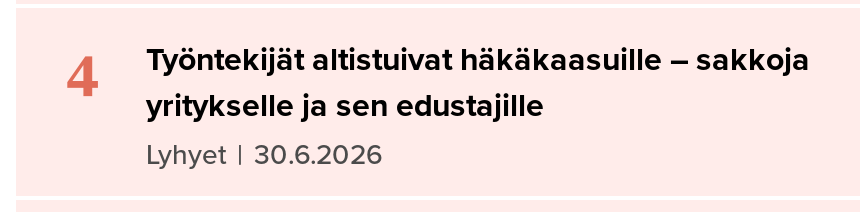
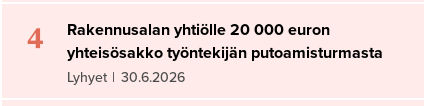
[146,40,810,126] Työntekijät altistuivat häkäkaasuille – sakkoja | yritykselle ja sen edustajille -> [67,20,383,63] Rakennusalan yhtiölle 20 000 euron | yhteisösakko työntekijän putoamisturmasta

